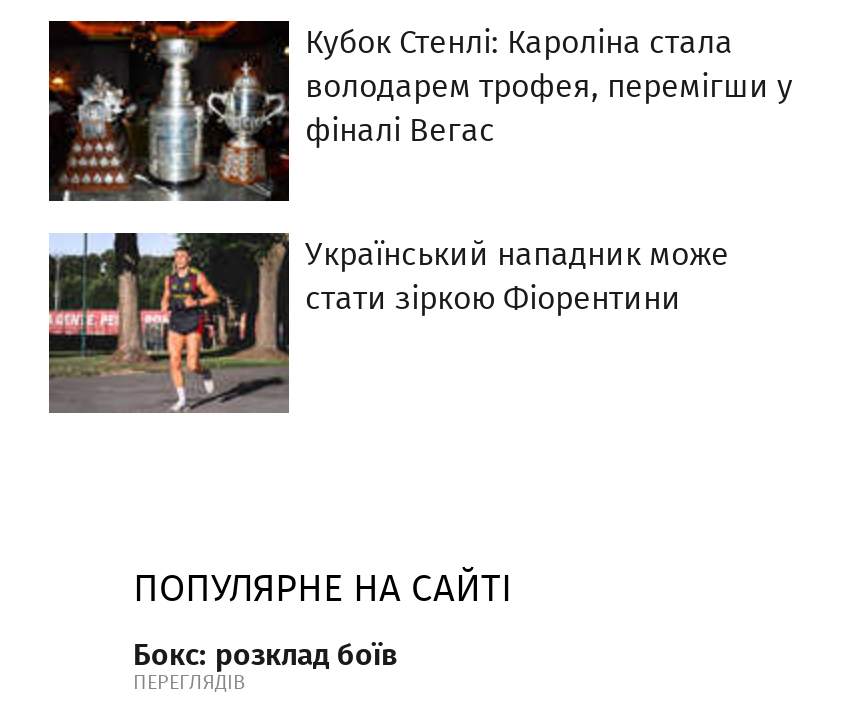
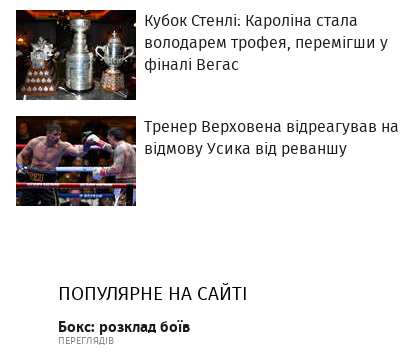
[47,230,729,415] [image] | Український нападник може | стати зіркою Фіорентини -> [15,115,399,207] [image] | Тренер Верховена відреагував на | відмову Усика від реваншу

